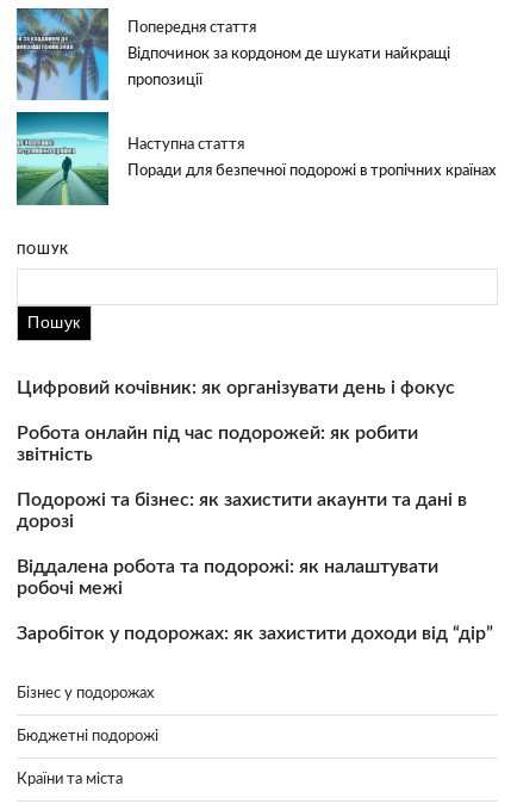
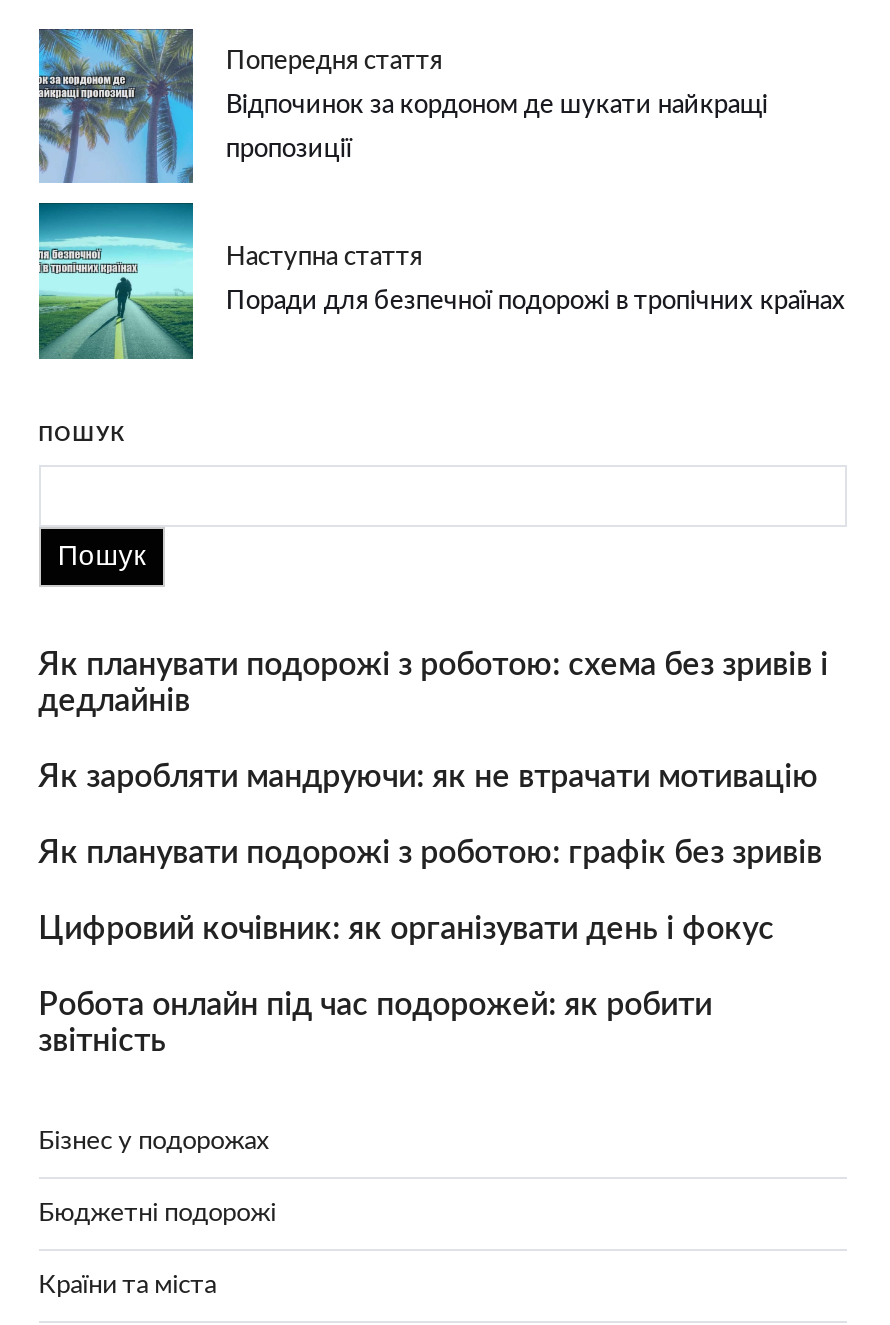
none -> [38,648,828,868] Як планувати подорожі з роботою: схема без зривів і | дедлайнів | Як заробляти мандруючи: як не втрачати мотивацію | Як планувати подорожі з роботою: графік без зривів
moved [16,378,455,464] -> [38,912,774,1056]: Цифровий кочівник: як організувати день і фокус | Робота онлайн під час подорожей: як робити | звітність
[16,490,493,643] Подорожі та бізнес: як захистити акаунти та дані в | дорозі | Віддалена робота та подорожі: як налаштувати | робочі межі | Заробіток у подорожах: як захистити доходи від “дір” -> none

